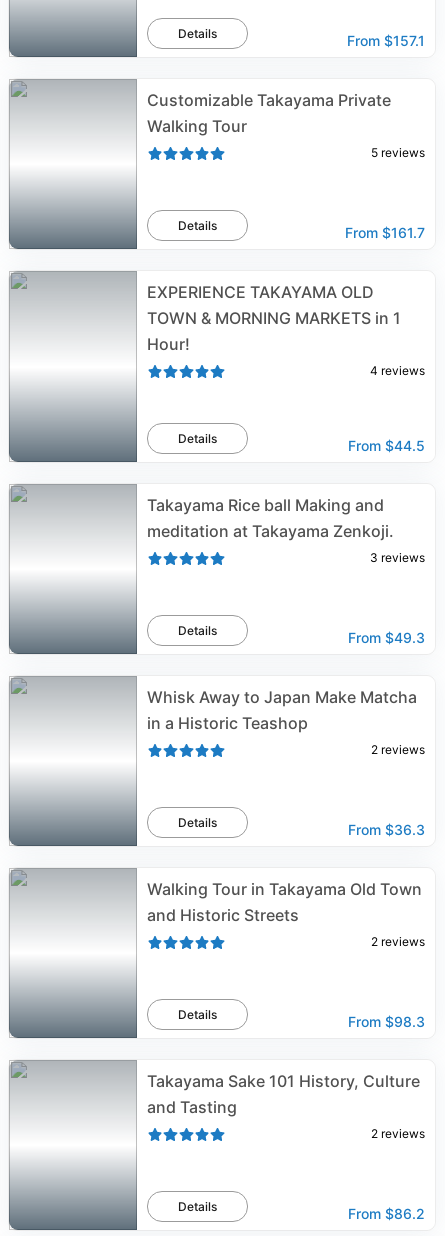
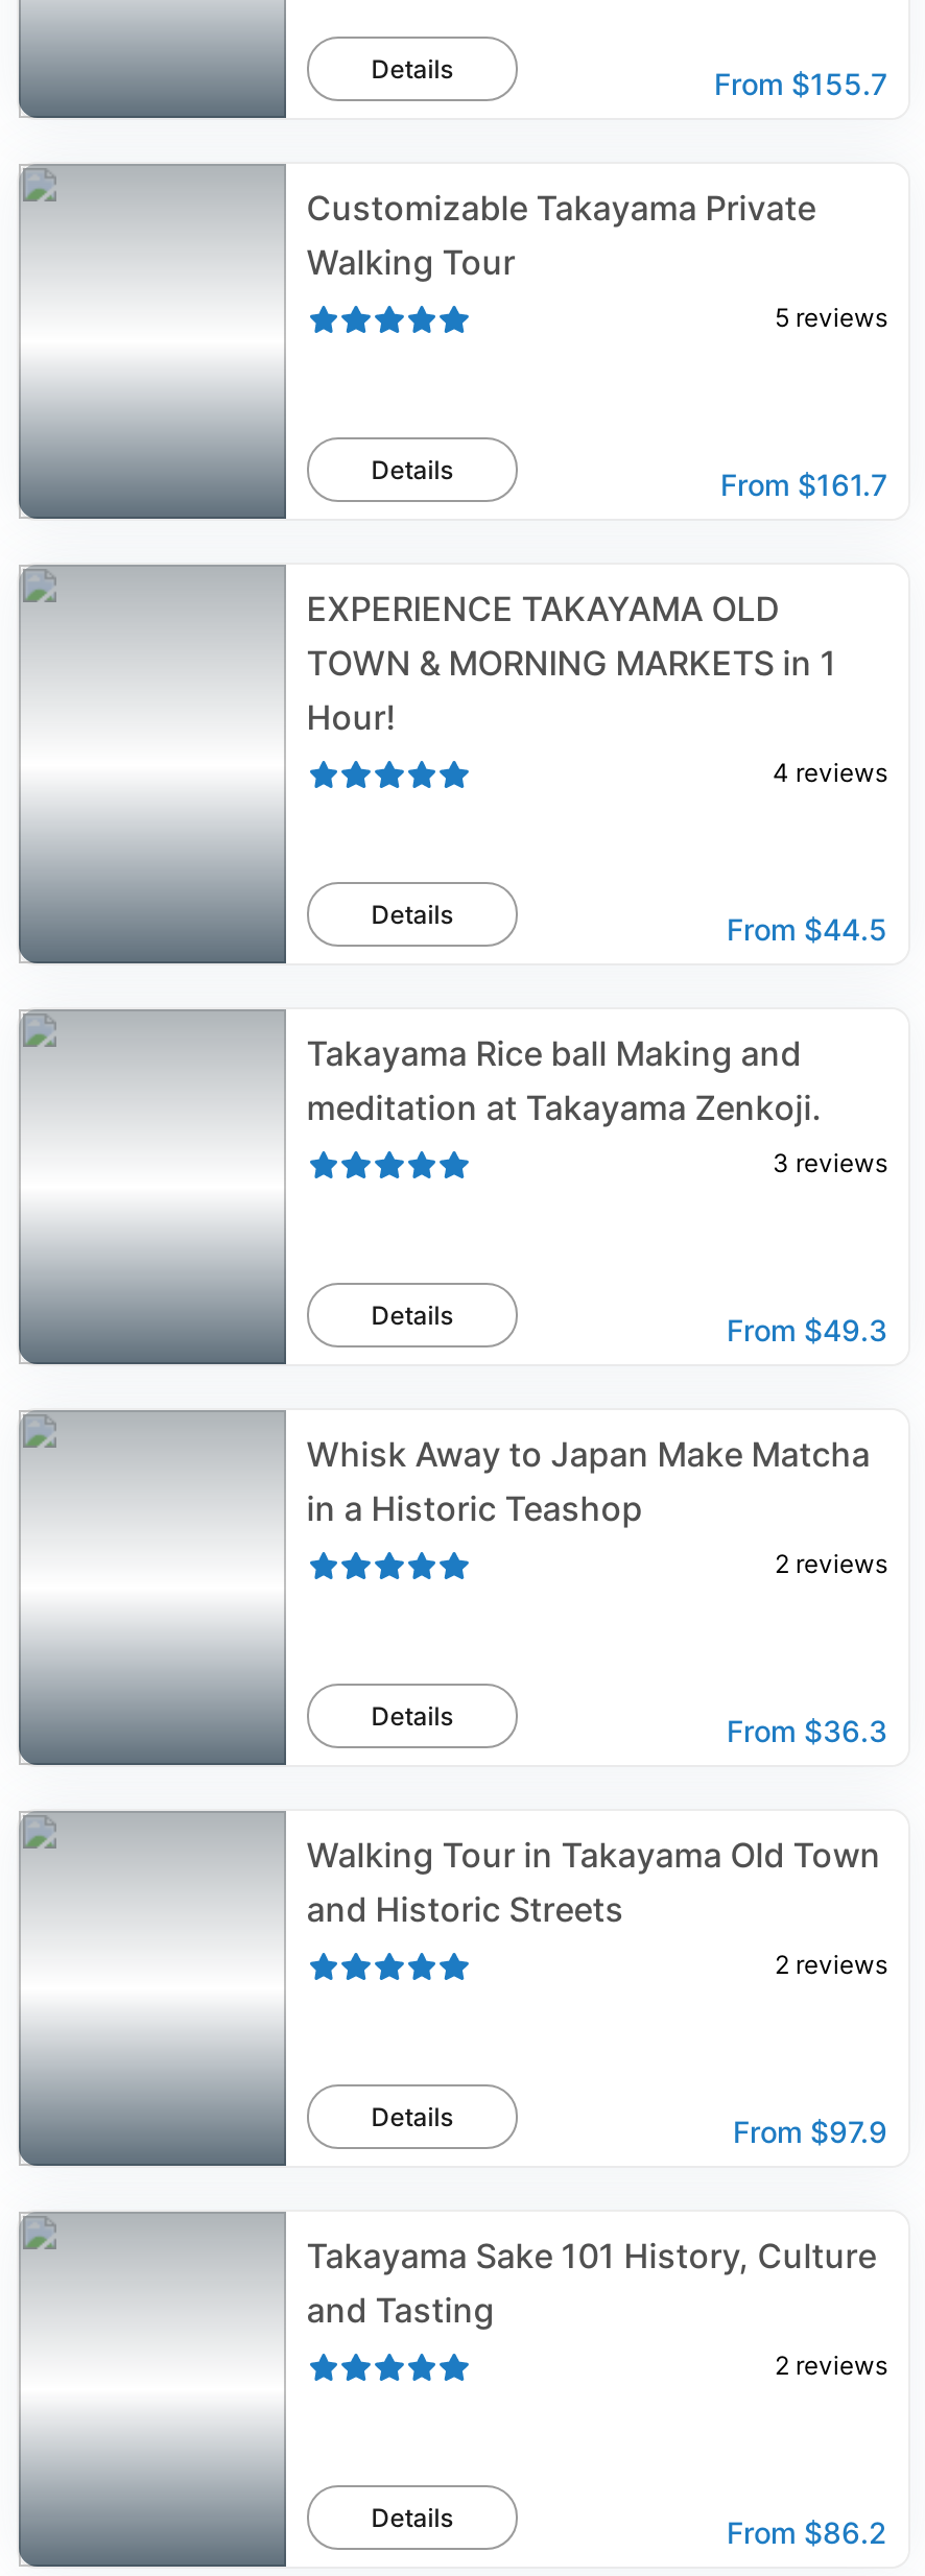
[347,32,425,49] From $157.1 -> [714,66,887,101] From $155.7
[348,1013,425,1030] From $98.3 -> [733,2114,887,2149] From $97.9

